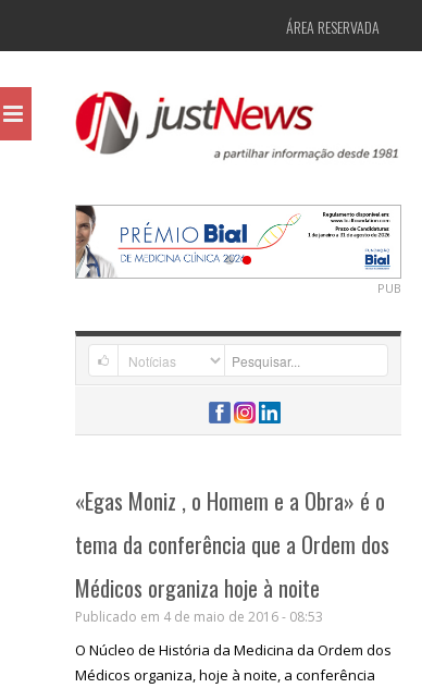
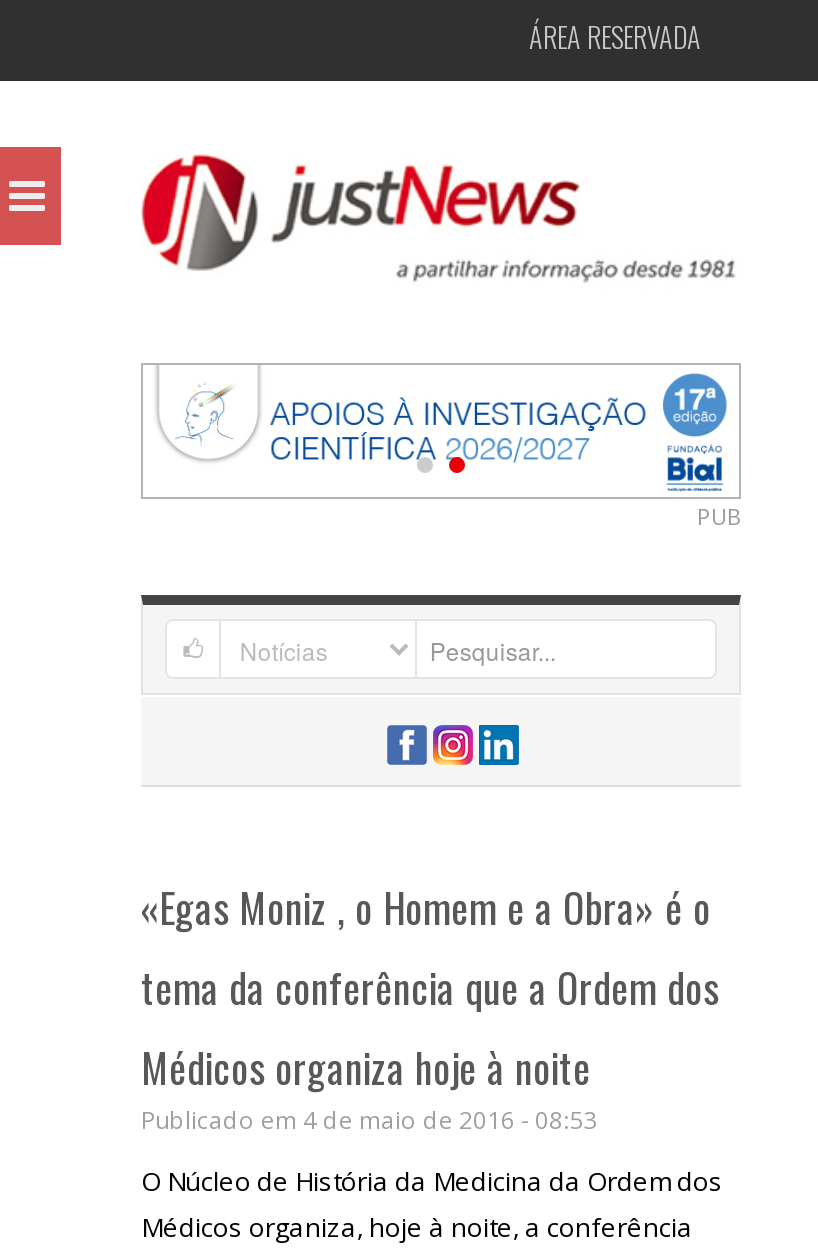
[75,205,394,279] [image] -> [143,365,729,497] [image]

